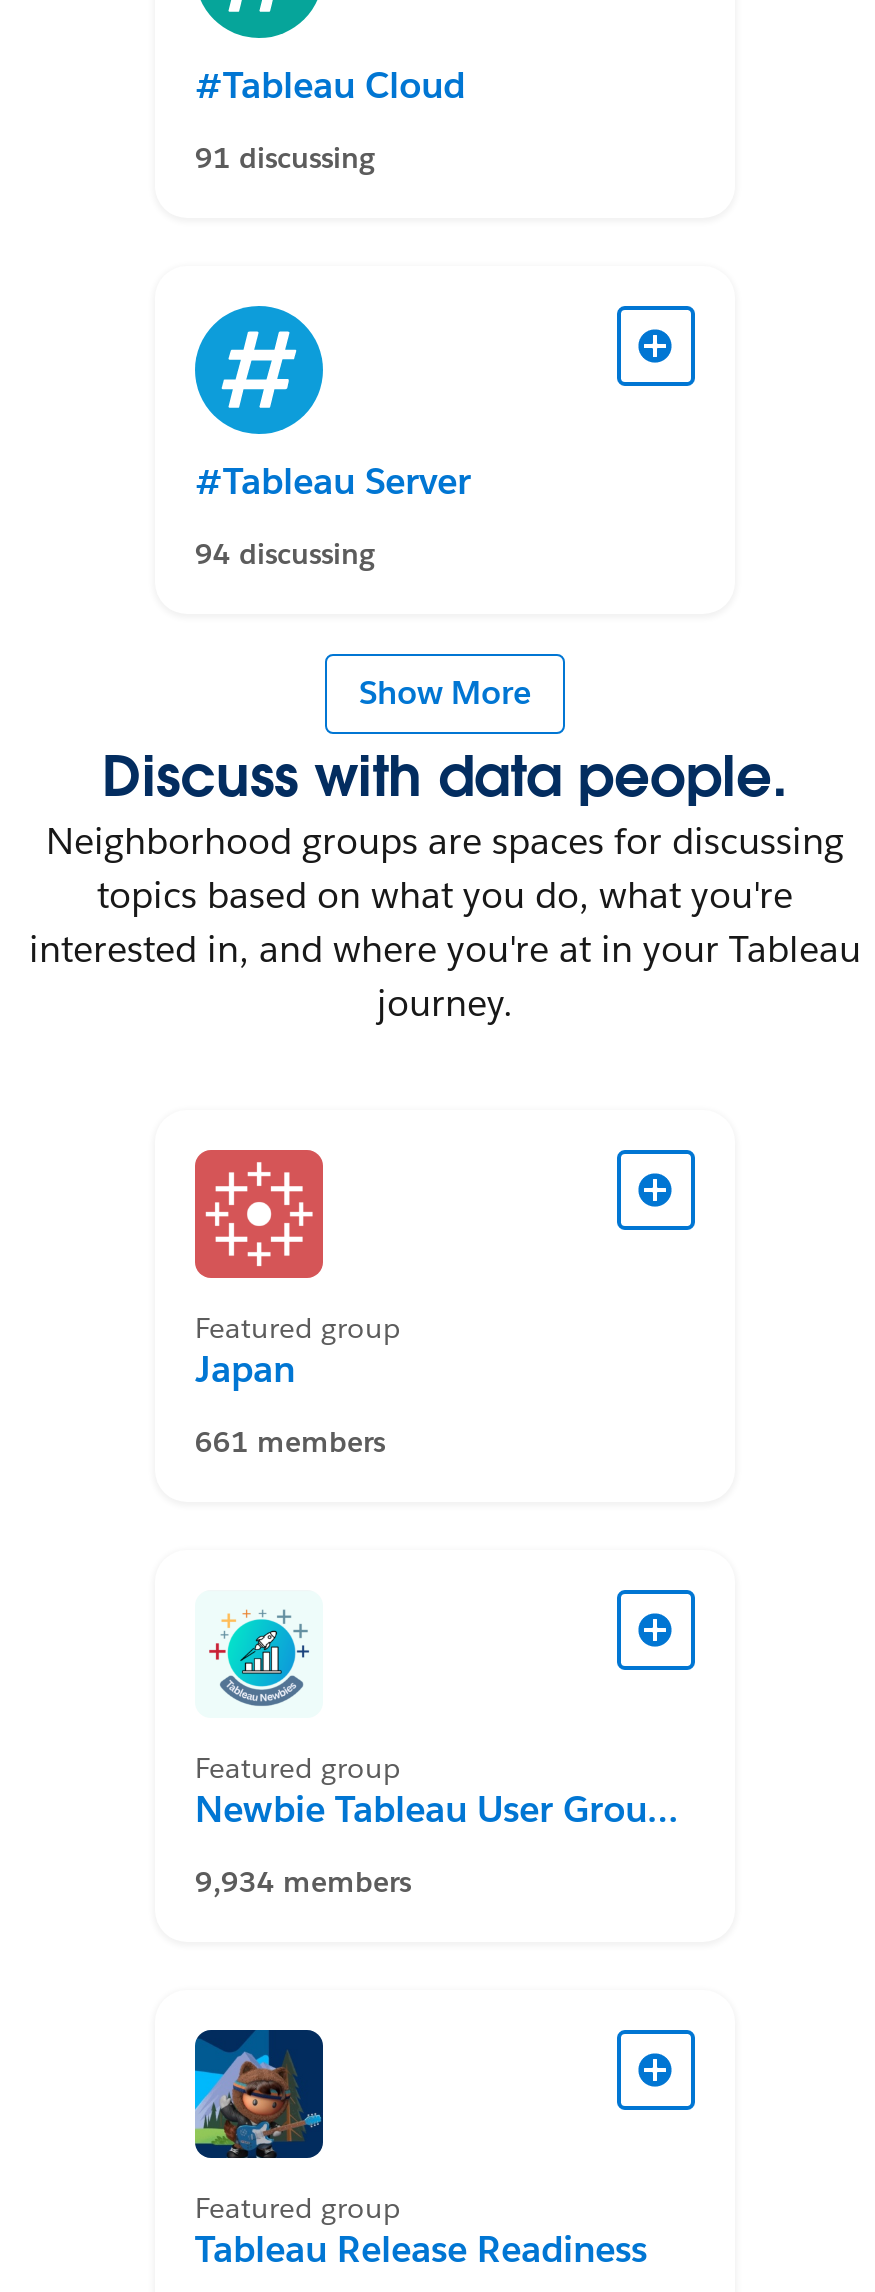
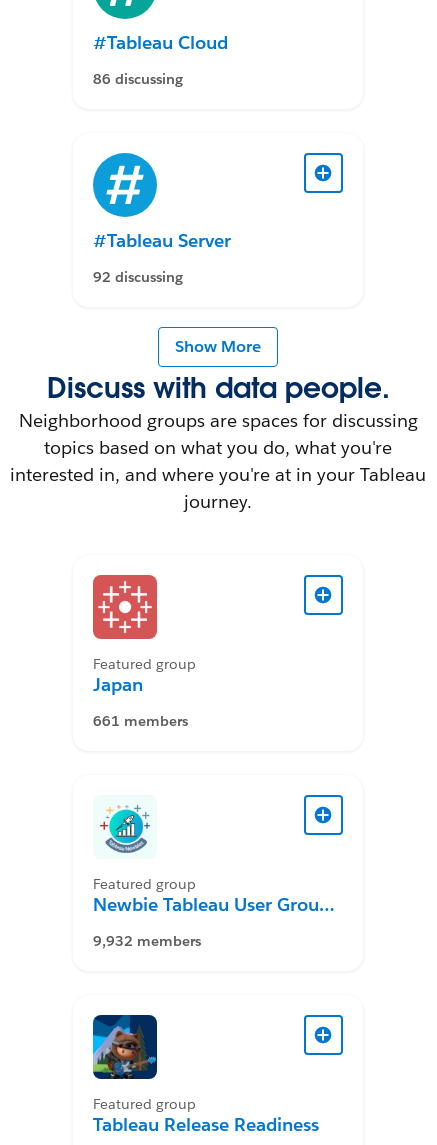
[195,140,375,176] 91 discussing -> [93,70,183,88] 86 discussing
[195,536,375,572] 94 discussing -> [93,268,183,286] 92 discussing
[195,1864,411,1900] 9,934 members -> [93,932,201,950] 9,932 members

